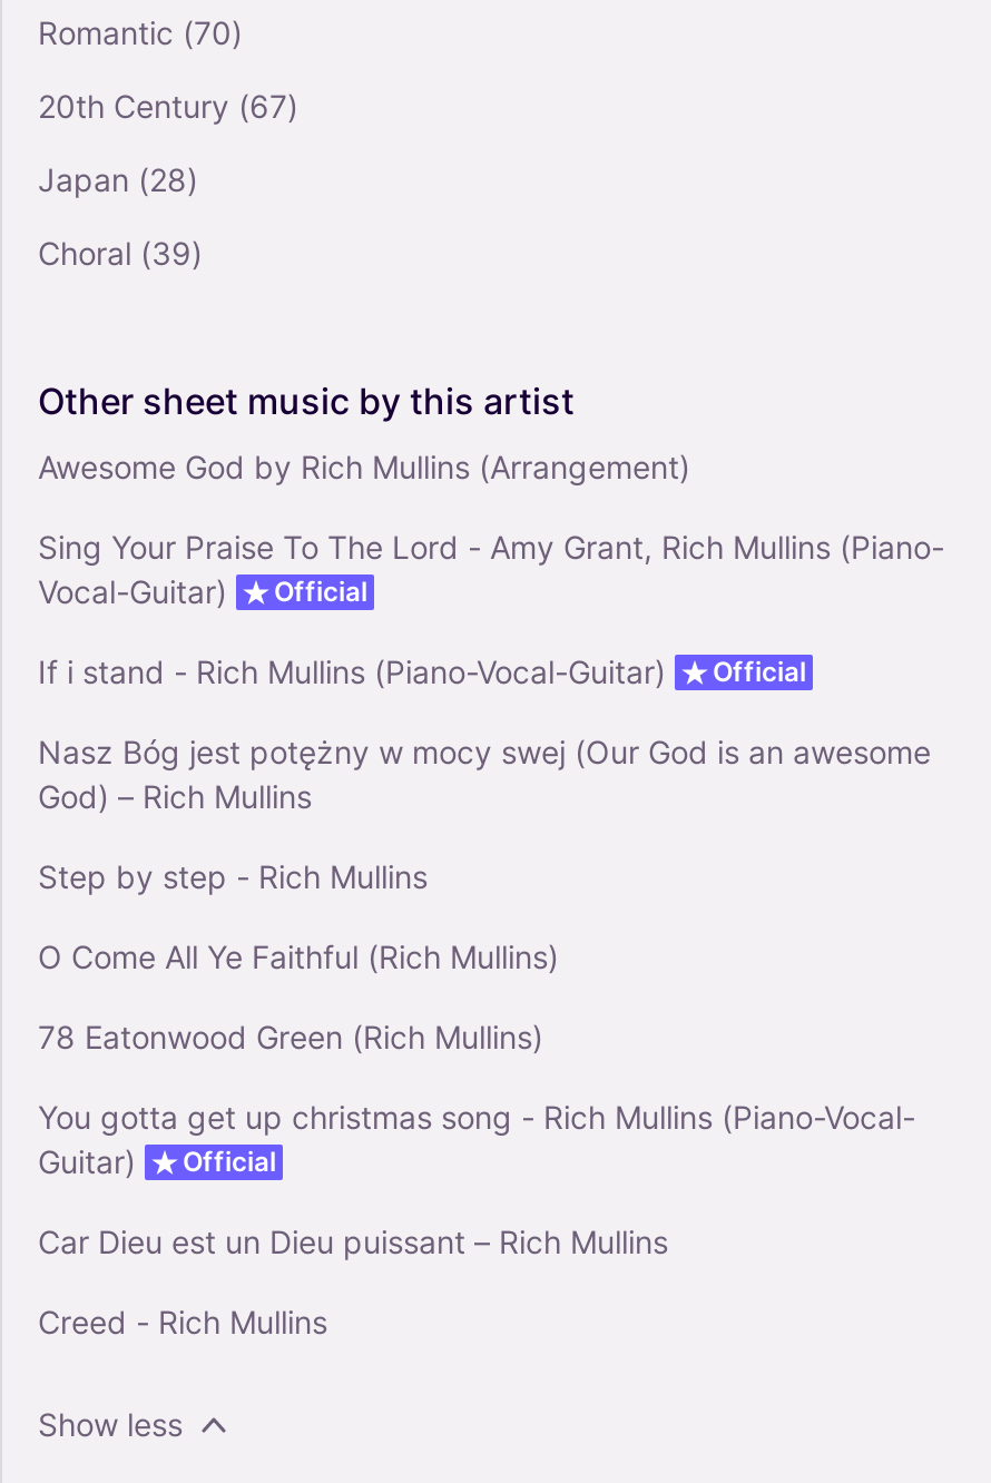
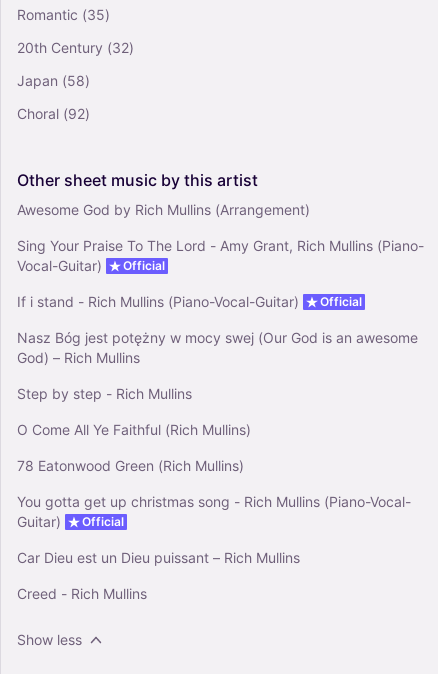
[38,13,243,51] Romantic (70) -> [17,6,110,23] Romantic (35)
[38,86,298,124] 20th Century (67) -> [17,39,134,56] 20th Century (32)
[38,160,198,198] Japan (28) -> [17,72,90,89] Japan (58)
[38,233,203,271] Choral (39) -> [17,105,90,122] Choral (92)

